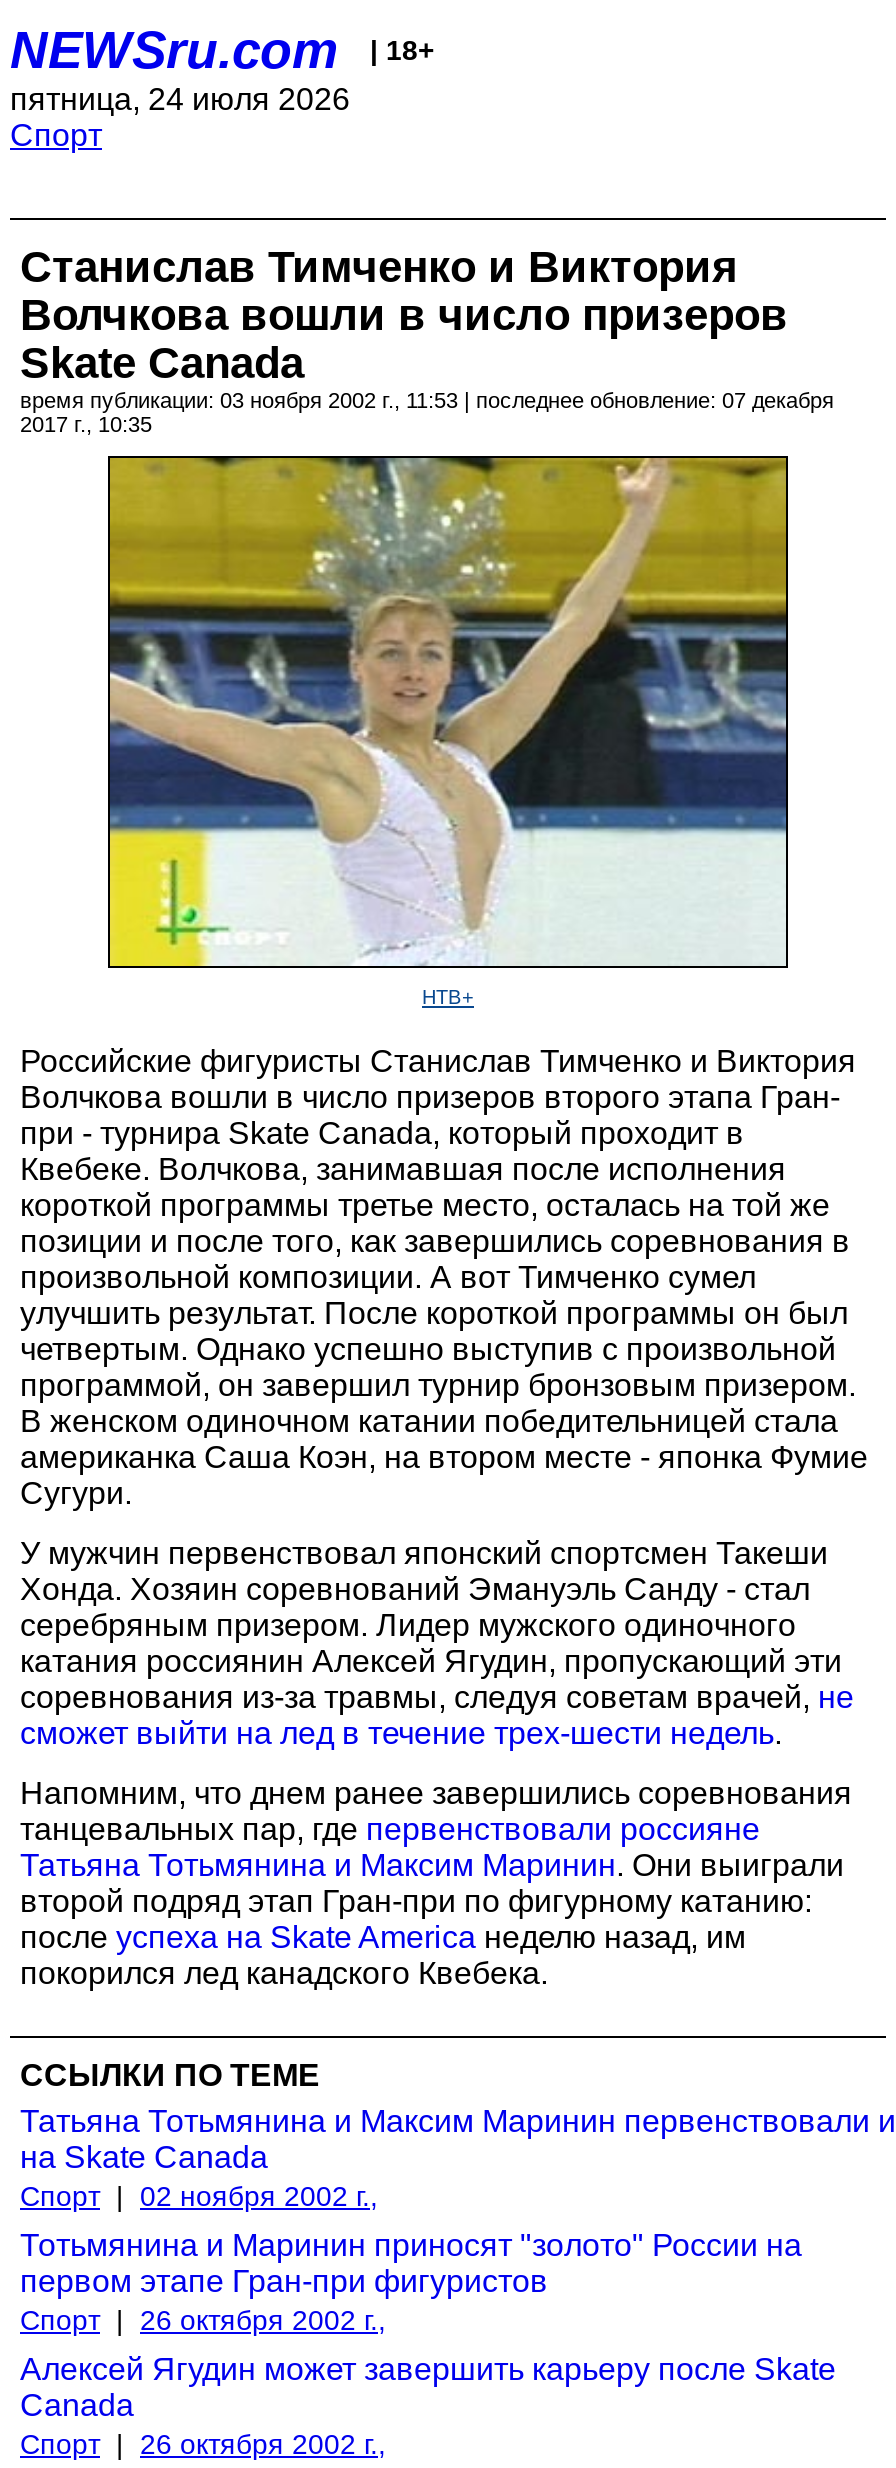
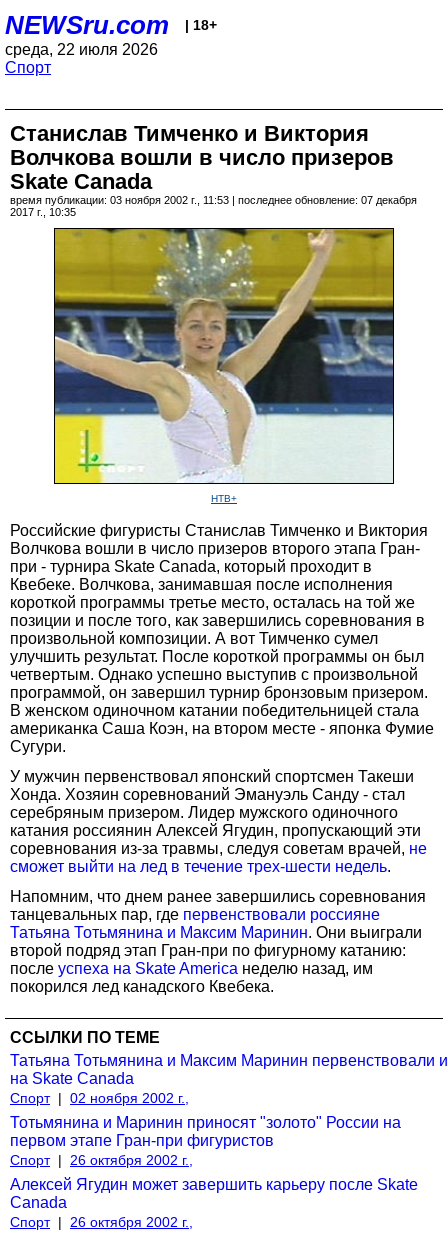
[10,82,350,116] пятница, 24 июля 2026 -> [5,41,158,58] среда, 22 июля 2026

